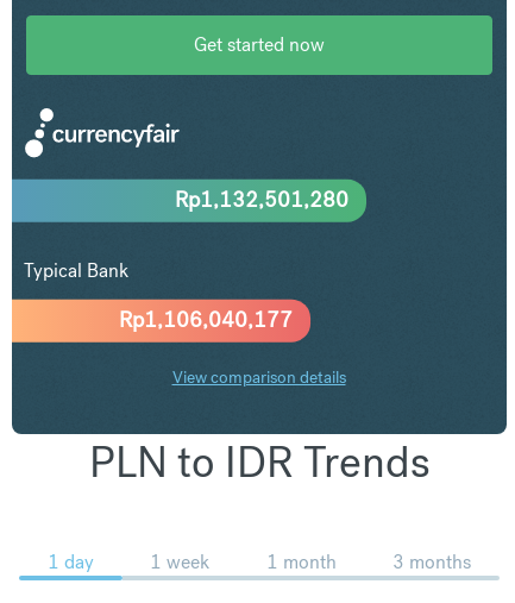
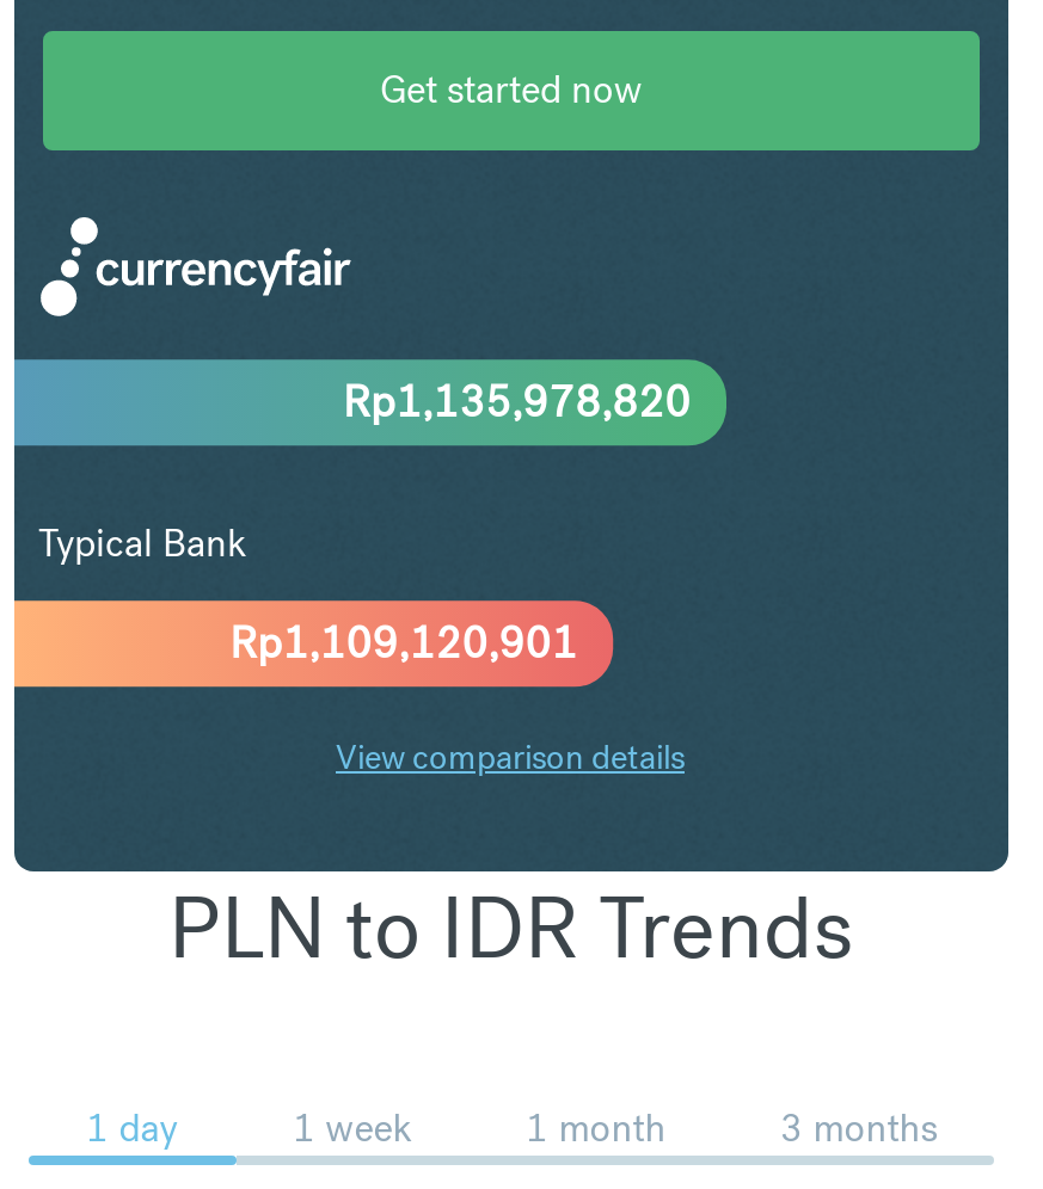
[175,186,348,213] Rp1,132,501,280 -> [343,374,691,429] Rp1,135,978,820
[119,306,293,333] Rp1,106,040,177 -> [230,615,577,670] Rp1,109,120,901

